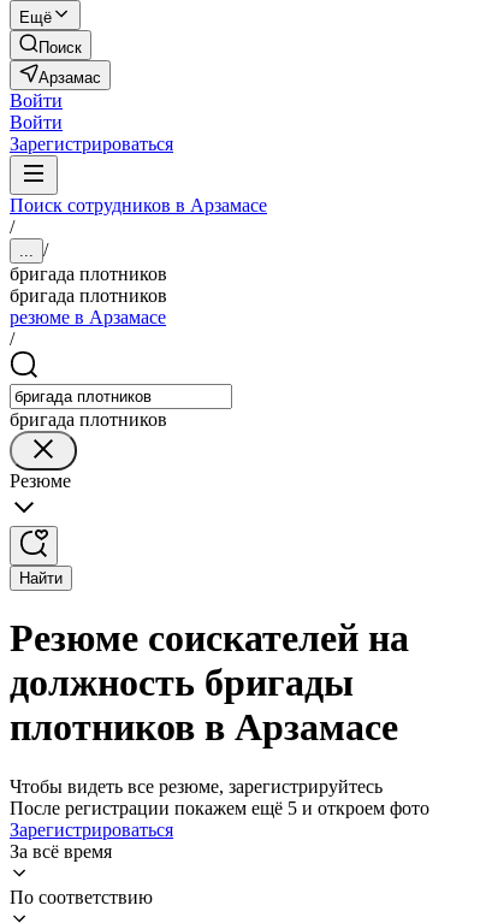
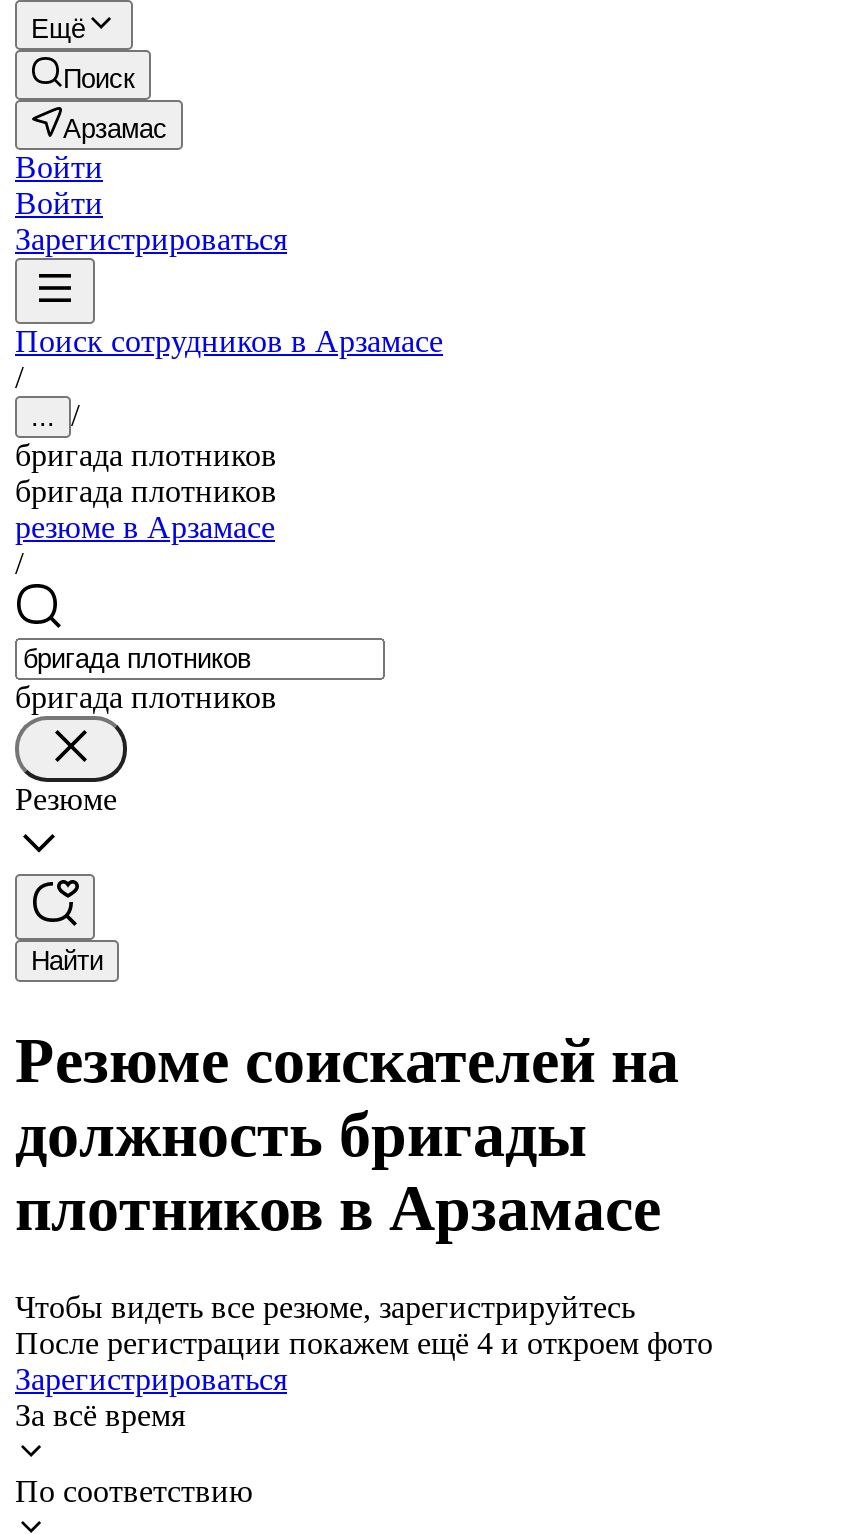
[10,798,429,818] После регистрации покажем ещё 5 и откроем фото -> [15,1326,713,1360] После регистрации покажем ещё 4 и откроем фото

